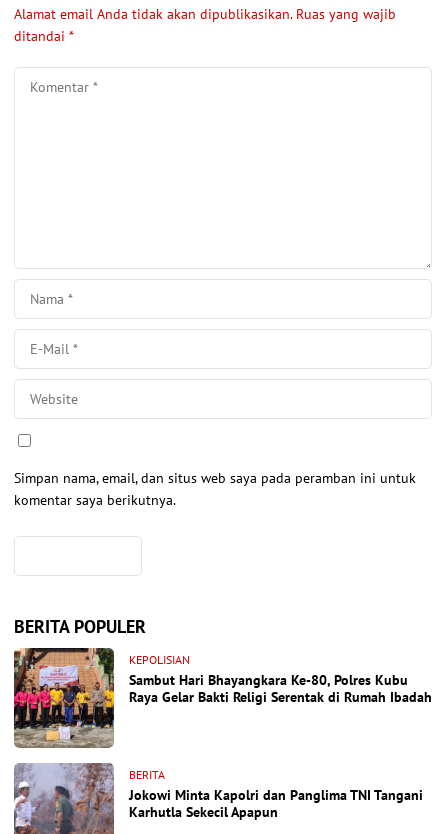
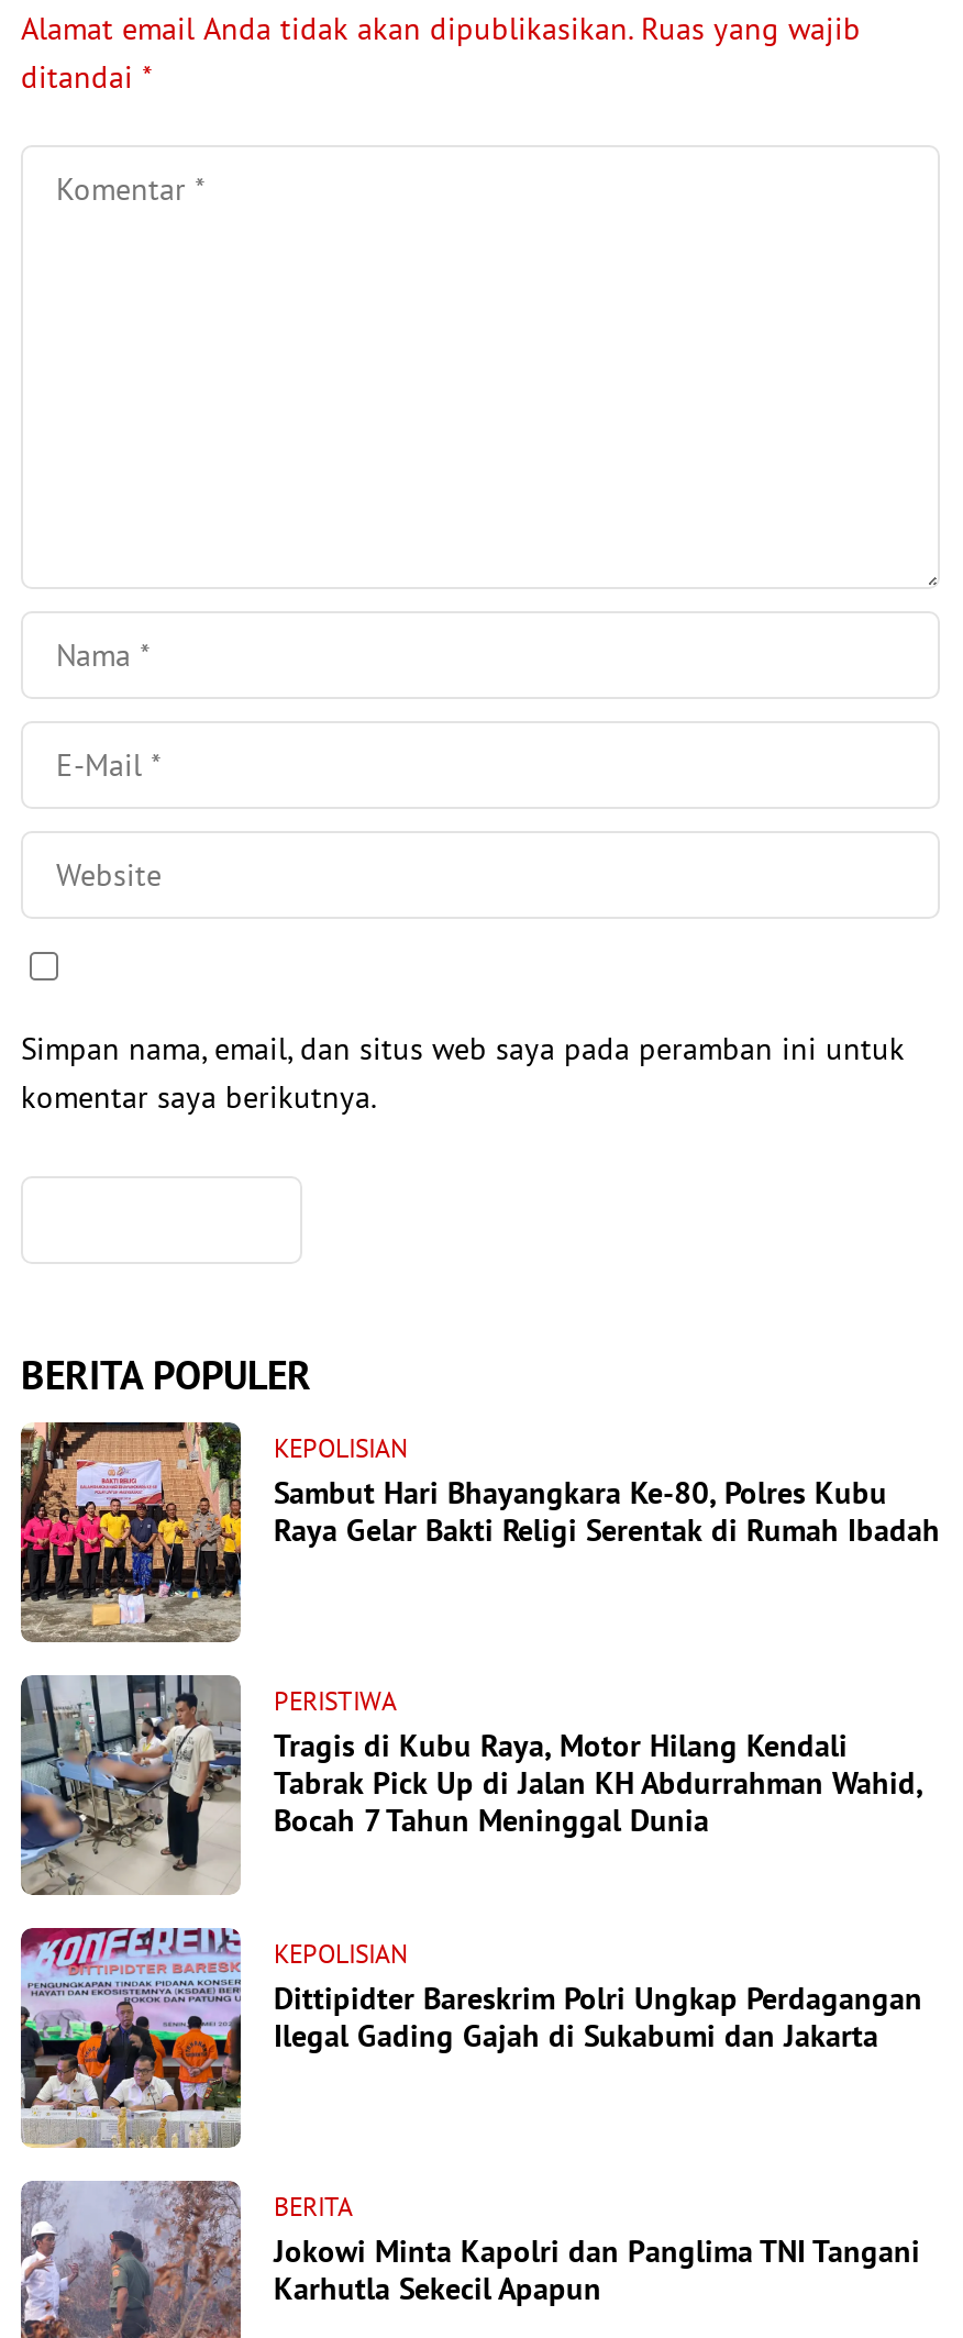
none -> [19,1674,922,2057] [image] | PERISTIWA | Tragis di Kubu Raya, Motor Hilang Kendali | Tabrak Pick Up di Jalan KH Abdurrahman Wahid, | Bocah 7 Tahun Meninggal Dunia | KEPOLISIAN | Dittipidter Bareskrim Polri Ungkap Perdagangan | Ilegal Gading Gajah di Sukabumi dan Jakarta
none -> [19,1925,243,2149] [image]

